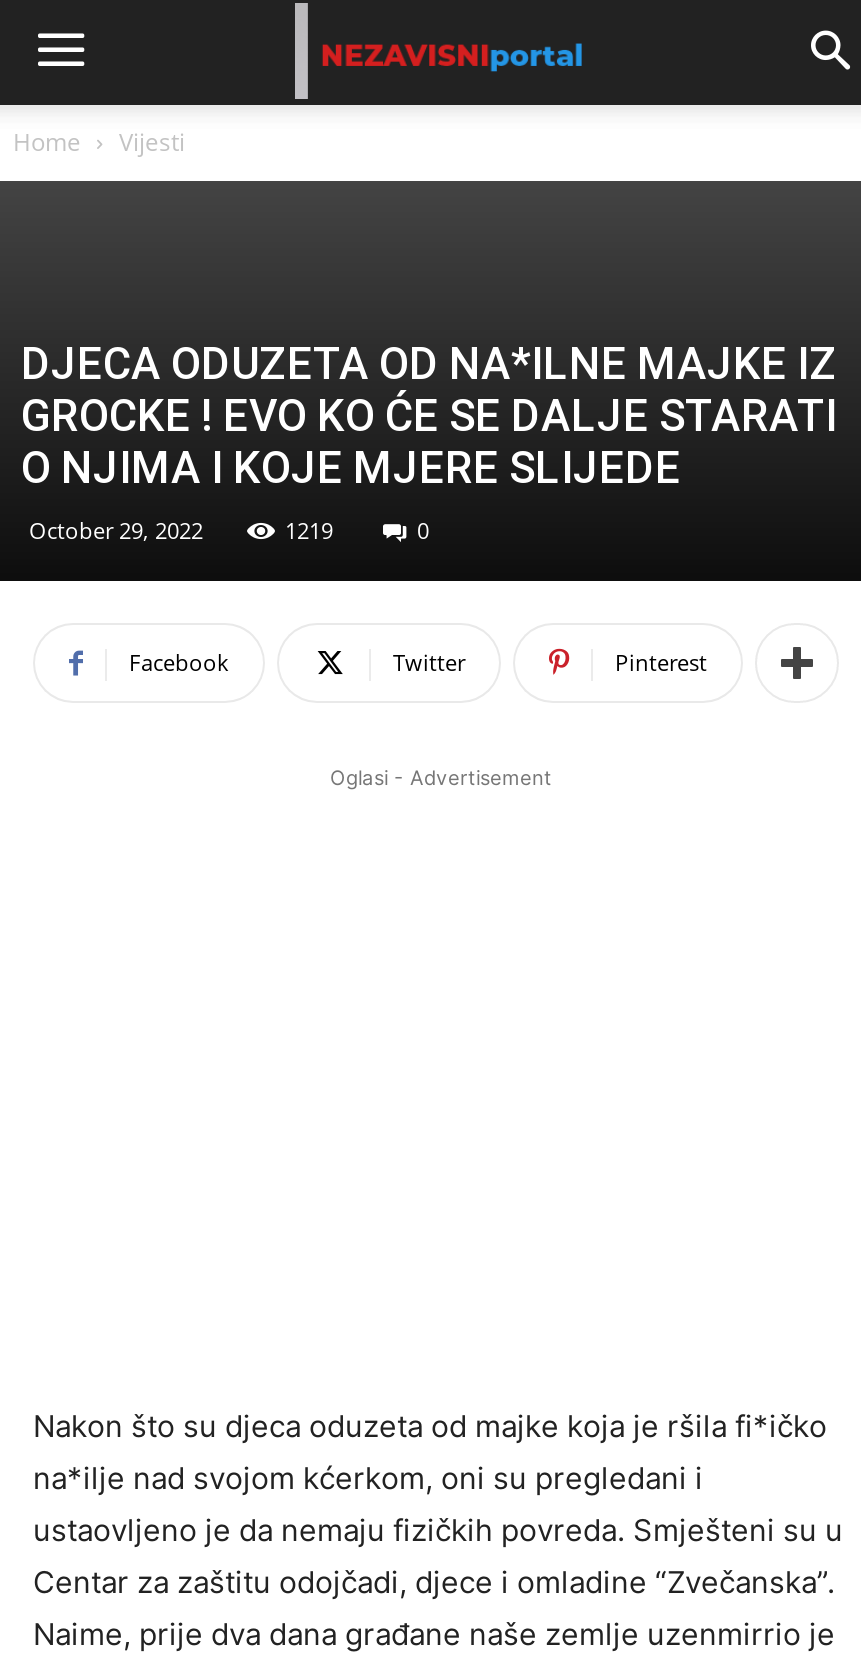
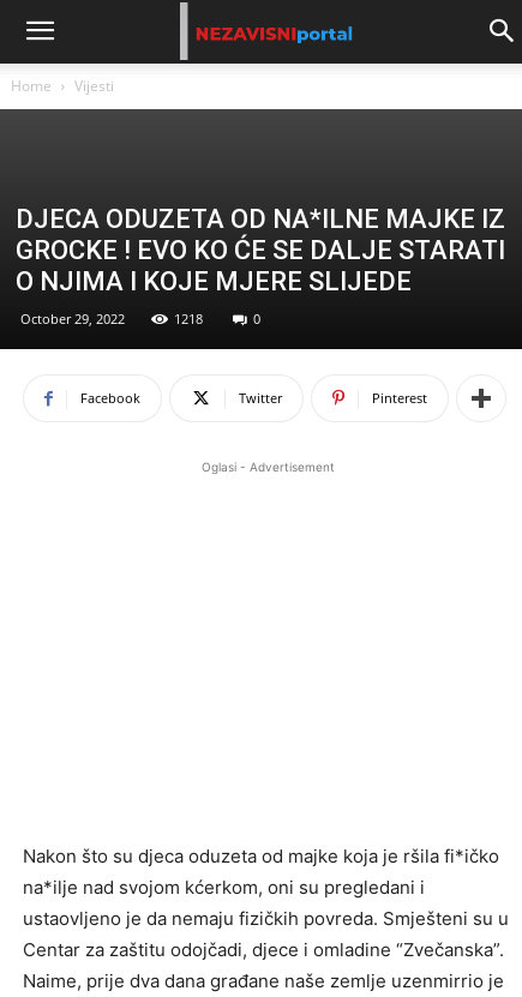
[285,515,333,545] 1219 -> [174,310,203,328] 1218

